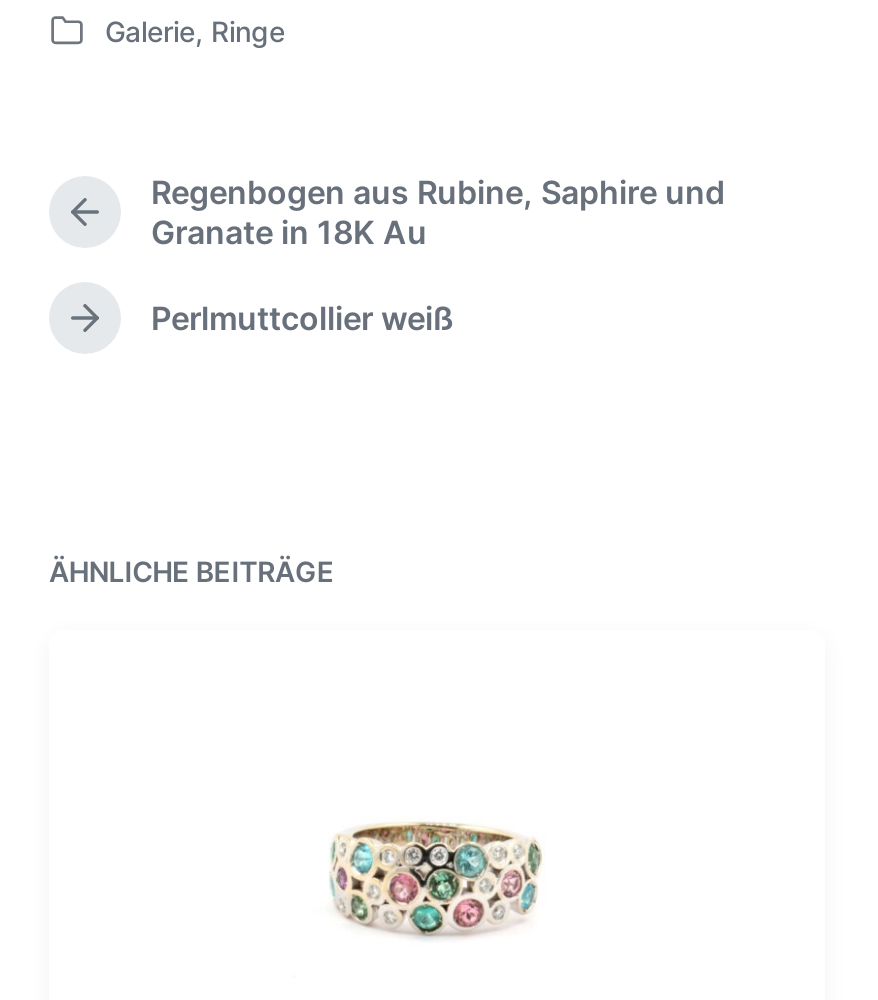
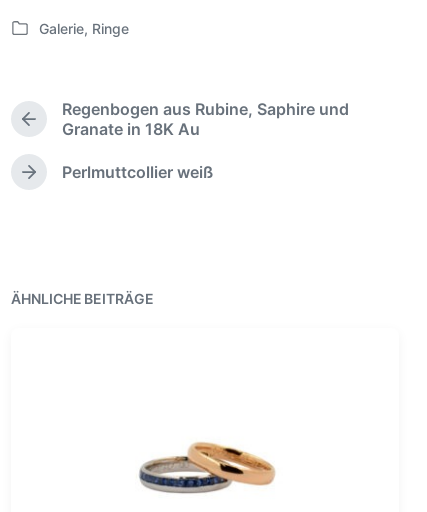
[305,820,579,962] [image] -> [138,424,276,495] [image]

